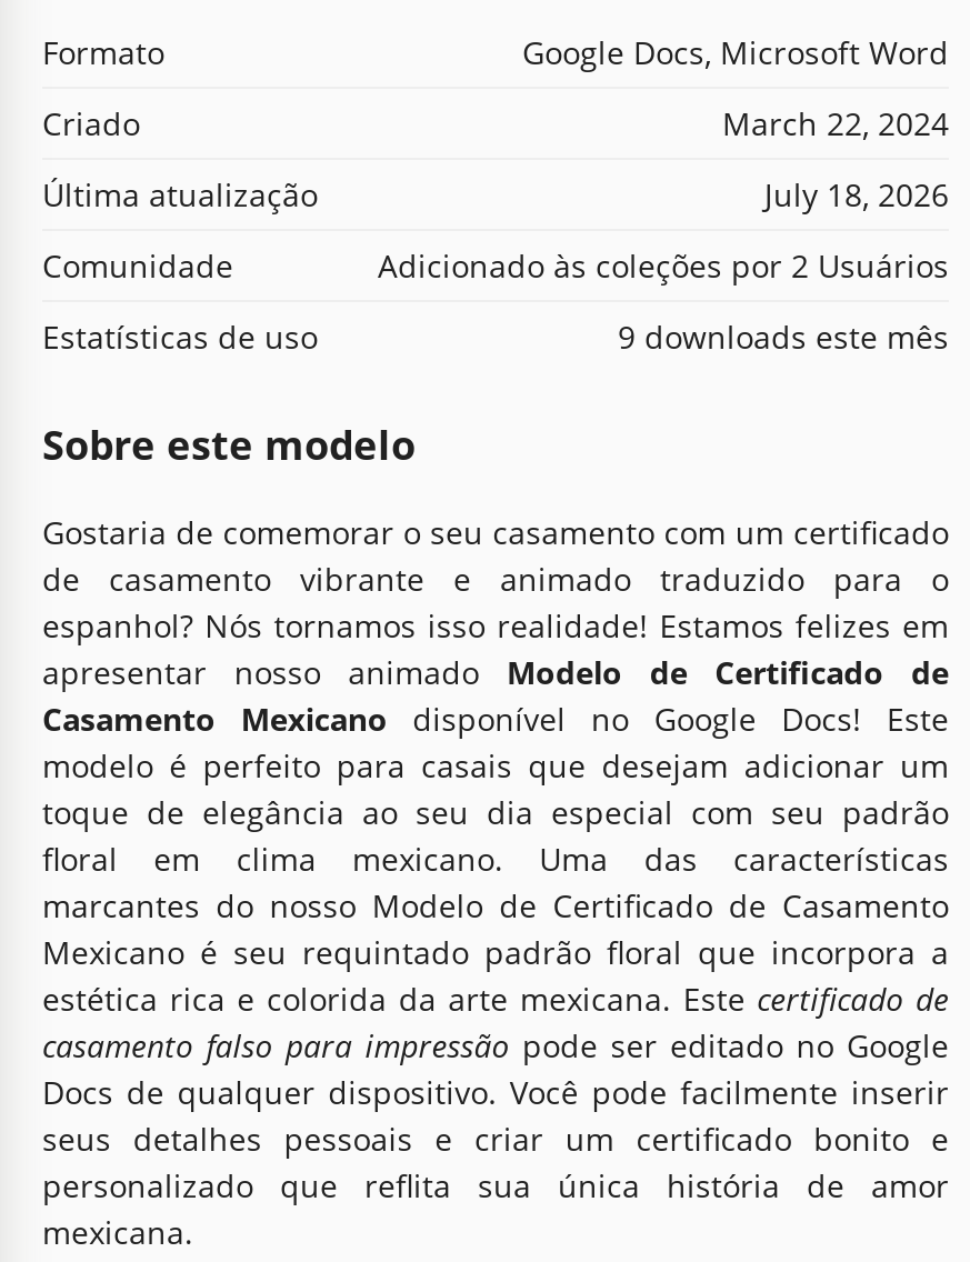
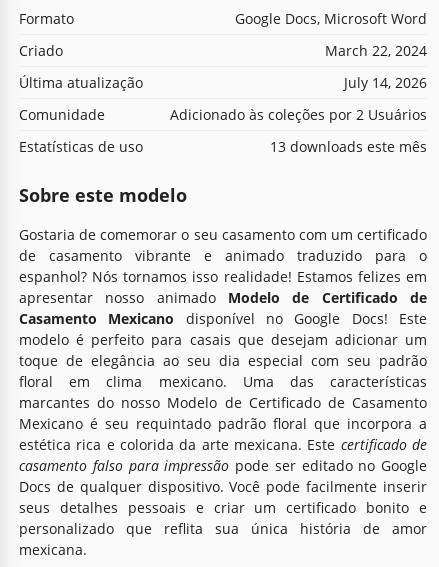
[764,172,949,215] July 18, 2026 -> [344,73,427,92] July 14, 2026
[618,315,949,357] 9 downloads este mês -> [270,137,427,156] 13 downloads este mês

